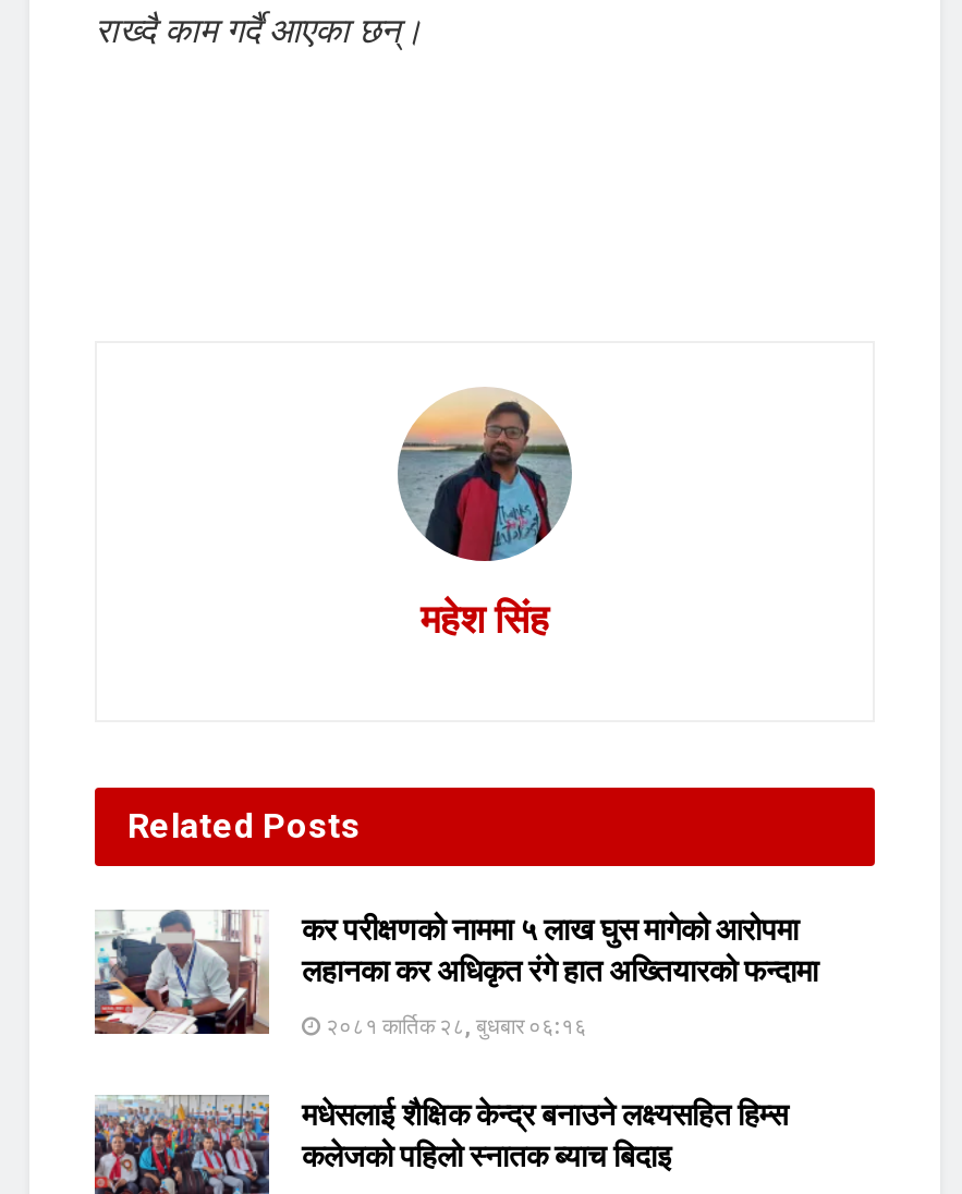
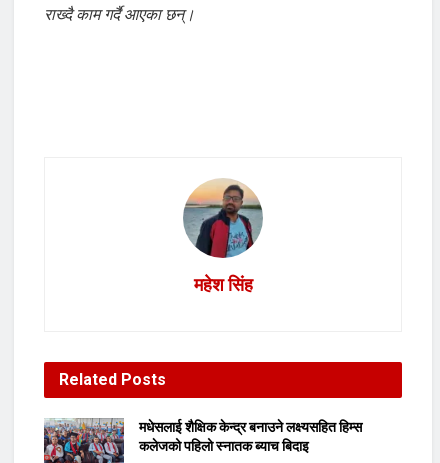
[95,911,818,1052] [image] | कर परीक्षणको नाममा ५ लाख घुस मागेको आरोपमा | लहानका कर अधिकृत रंगे हात अख्तियारको फन्दामा | २०८१ कार्तिक २८, बुधबार ०६:१६ -> none

